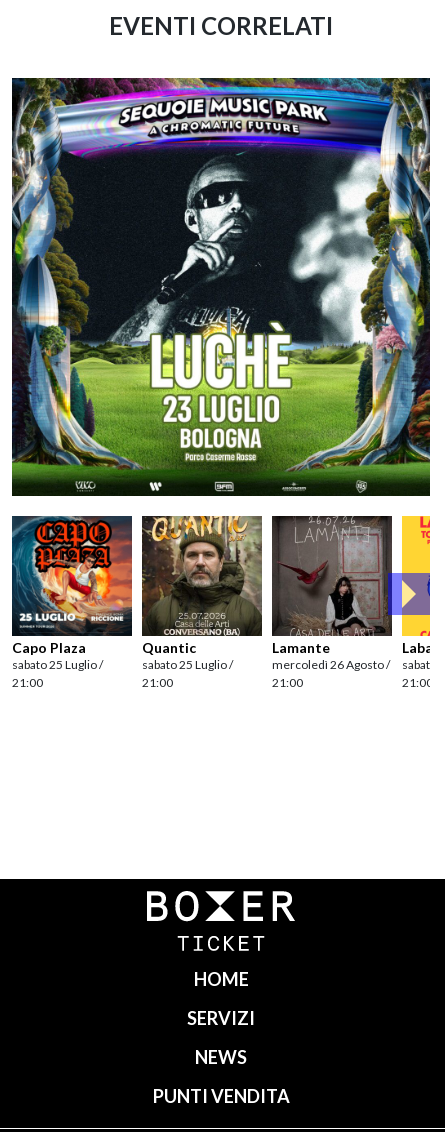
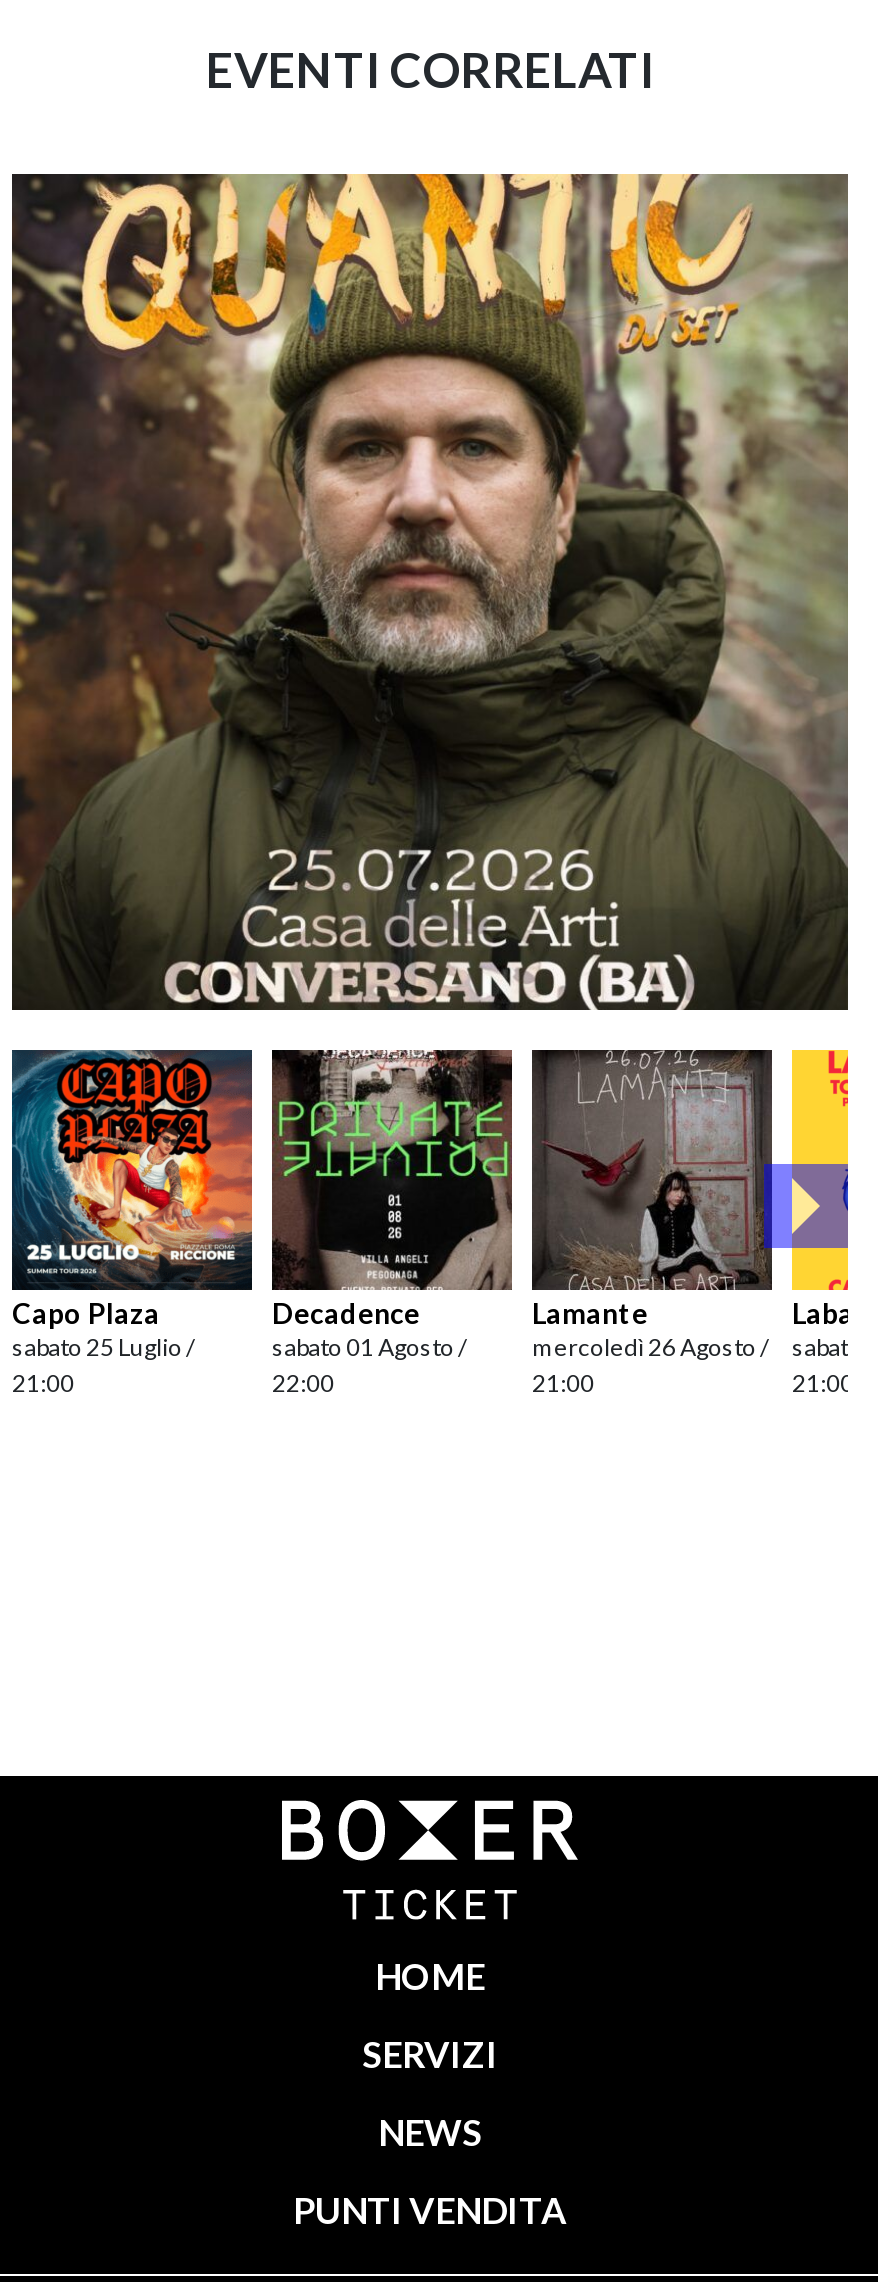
[11,77,431,496] [image] -> [10,172,850,1010] [image]
[142,515,263,690] [image] | Quantic | sabato 25 Luglio / | 21:00 -> [272,1048,514,1398] [image] | Decadence | sabato 01 Agosto / | 22:00

